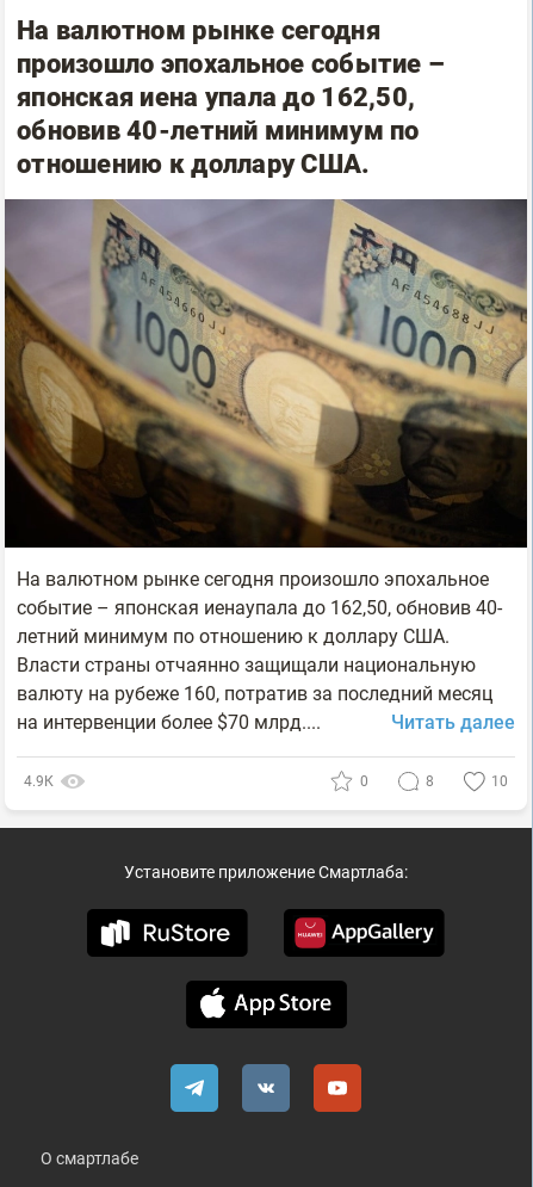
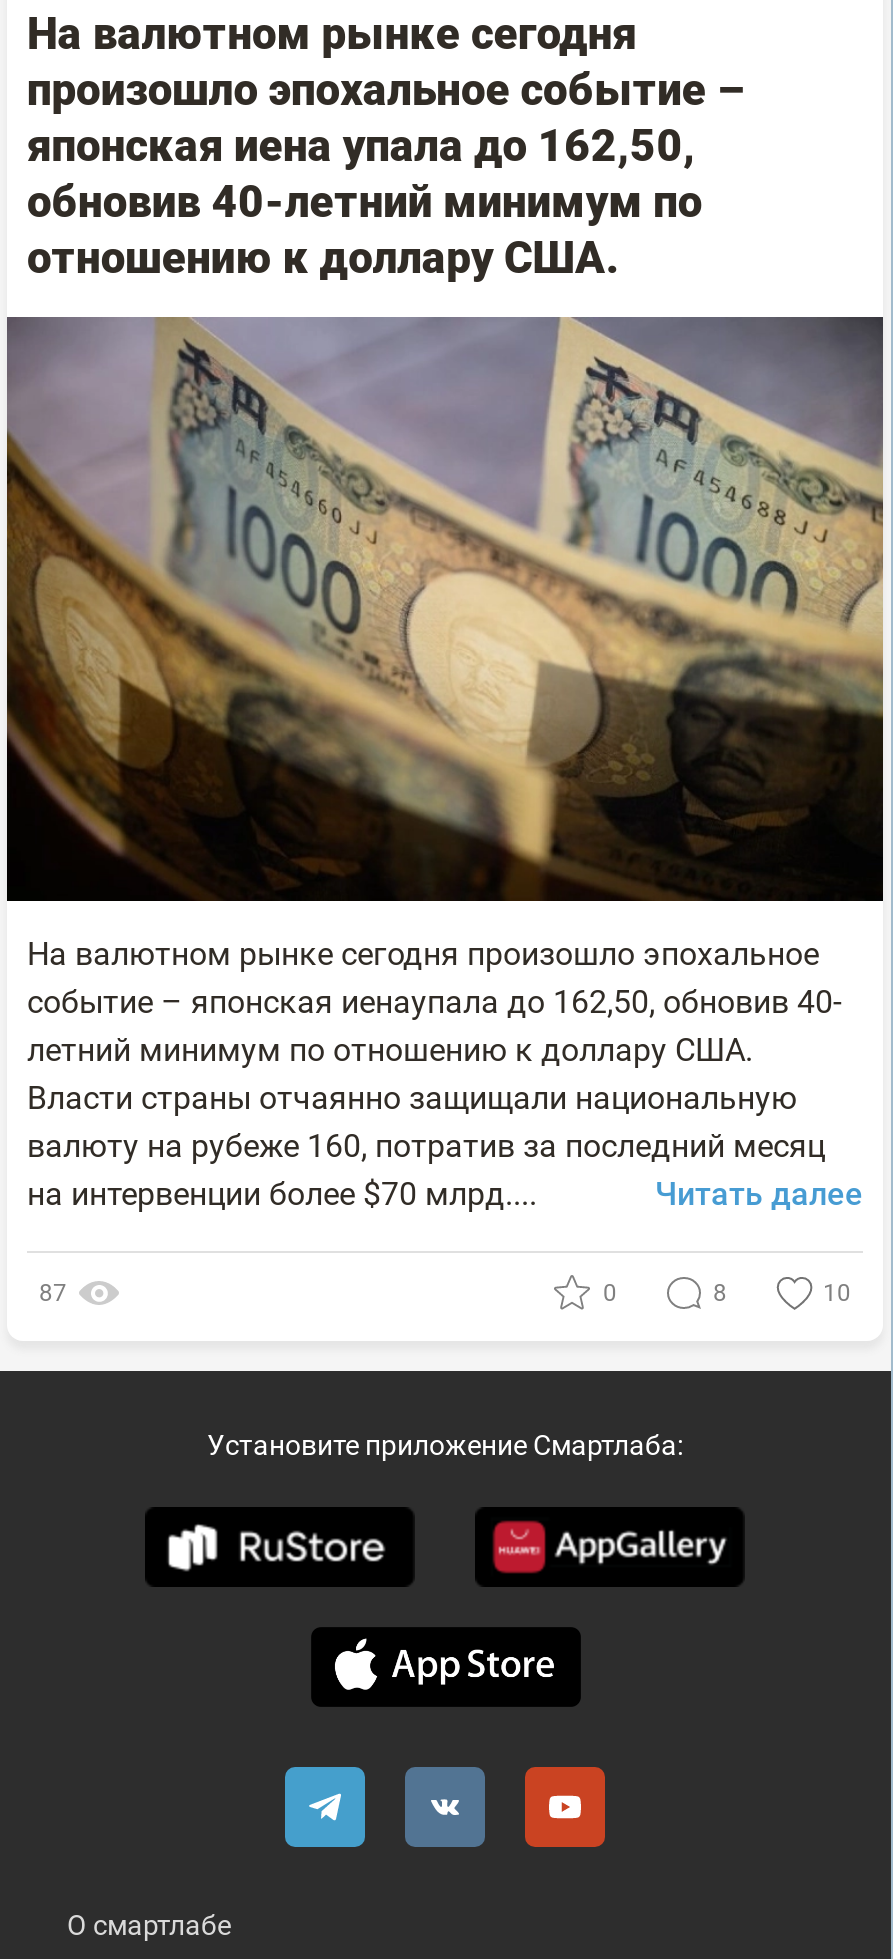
[24,773,54,790] 4.9К -> [39,1279,67,1307] 87

